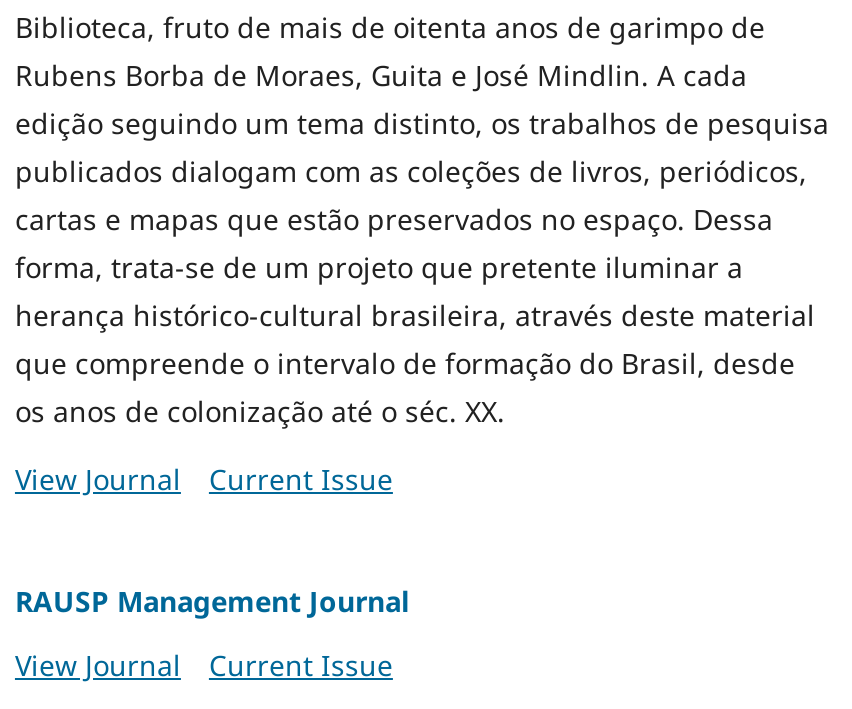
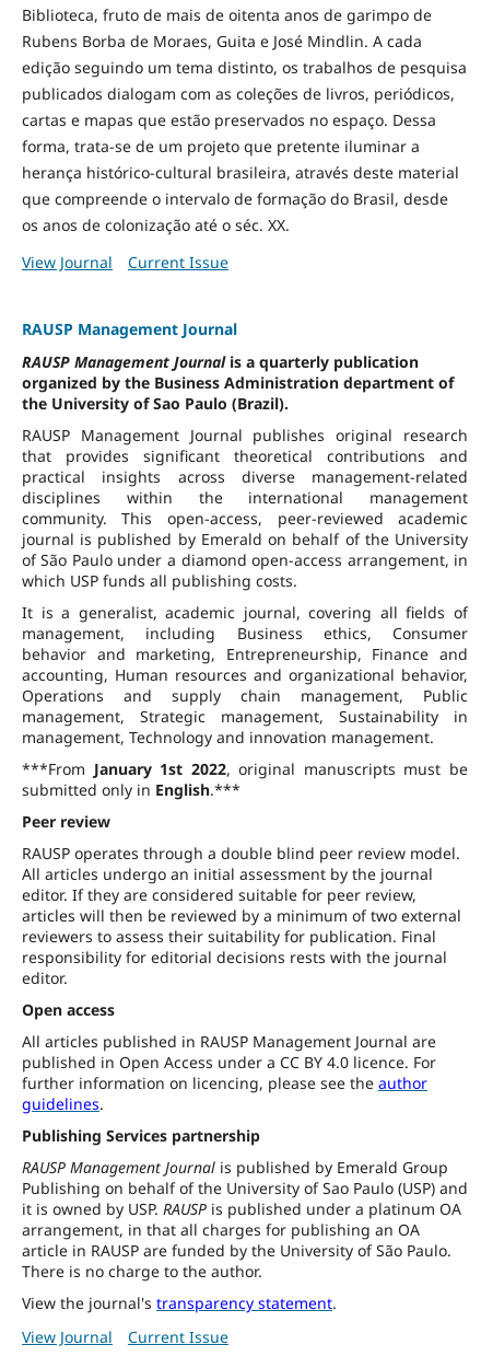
none -> [22,352,468,1314] RAUSP Management Journal is a quarterly publication | organized by the Business Administration department of | the University of Sao Paulo (Brazil). | RAUSP Management Journal publishes original research | that provides significant theoretical contributions and | practical insights across diverse management-related | disciplines within the international management | community. This open-access, peer-reviewed academic | journal is published by Emerald on behalf of the University | of São Paulo under a diamond open-access arrangement, in | which USP funds all publishing costs. | It is a generalist, academic journal, covering all fields of | management, including Business ethics, Consumer | behavior and marketing, Entrepreneurship, Finance and | accounting, Human resources and organizational behavior, | Operations and supply chain management, Public | management, Strategic management, Sustainability in | management, Technology and innovation management. | ***From January 1st 2022, original manuscripts must be | submitted only in English.*** | Peer review | RAUSP operates through a double blind peer review model. | All articles undergo an initial assessment by the journal | editor. If they are considered suitable for peer review, | articles will then be reviewed by a minimum of two external | reviewers to assess their suitability for publication. Final | responsibility for editorial decisions rests with the journal | editor. | Open access | All articles published in RAUSP Management Journal are | published in Open Access under a CC BY 4.0 licence. For | further information on licencing, please see the author | guidelines. | Publishing Services partnership | RAUSP Management Journal is published by Emerald Group | Publishing on behalf of the University of Sao Paulo (USP) and | it is owned by USP. RAUSP is published under a platinum OA | arrangement, in that all charges for publishing an OA | article in RAUSP are funded by the University of São Paulo. | There is no charge to the author. | View the journal's transparency statement.

